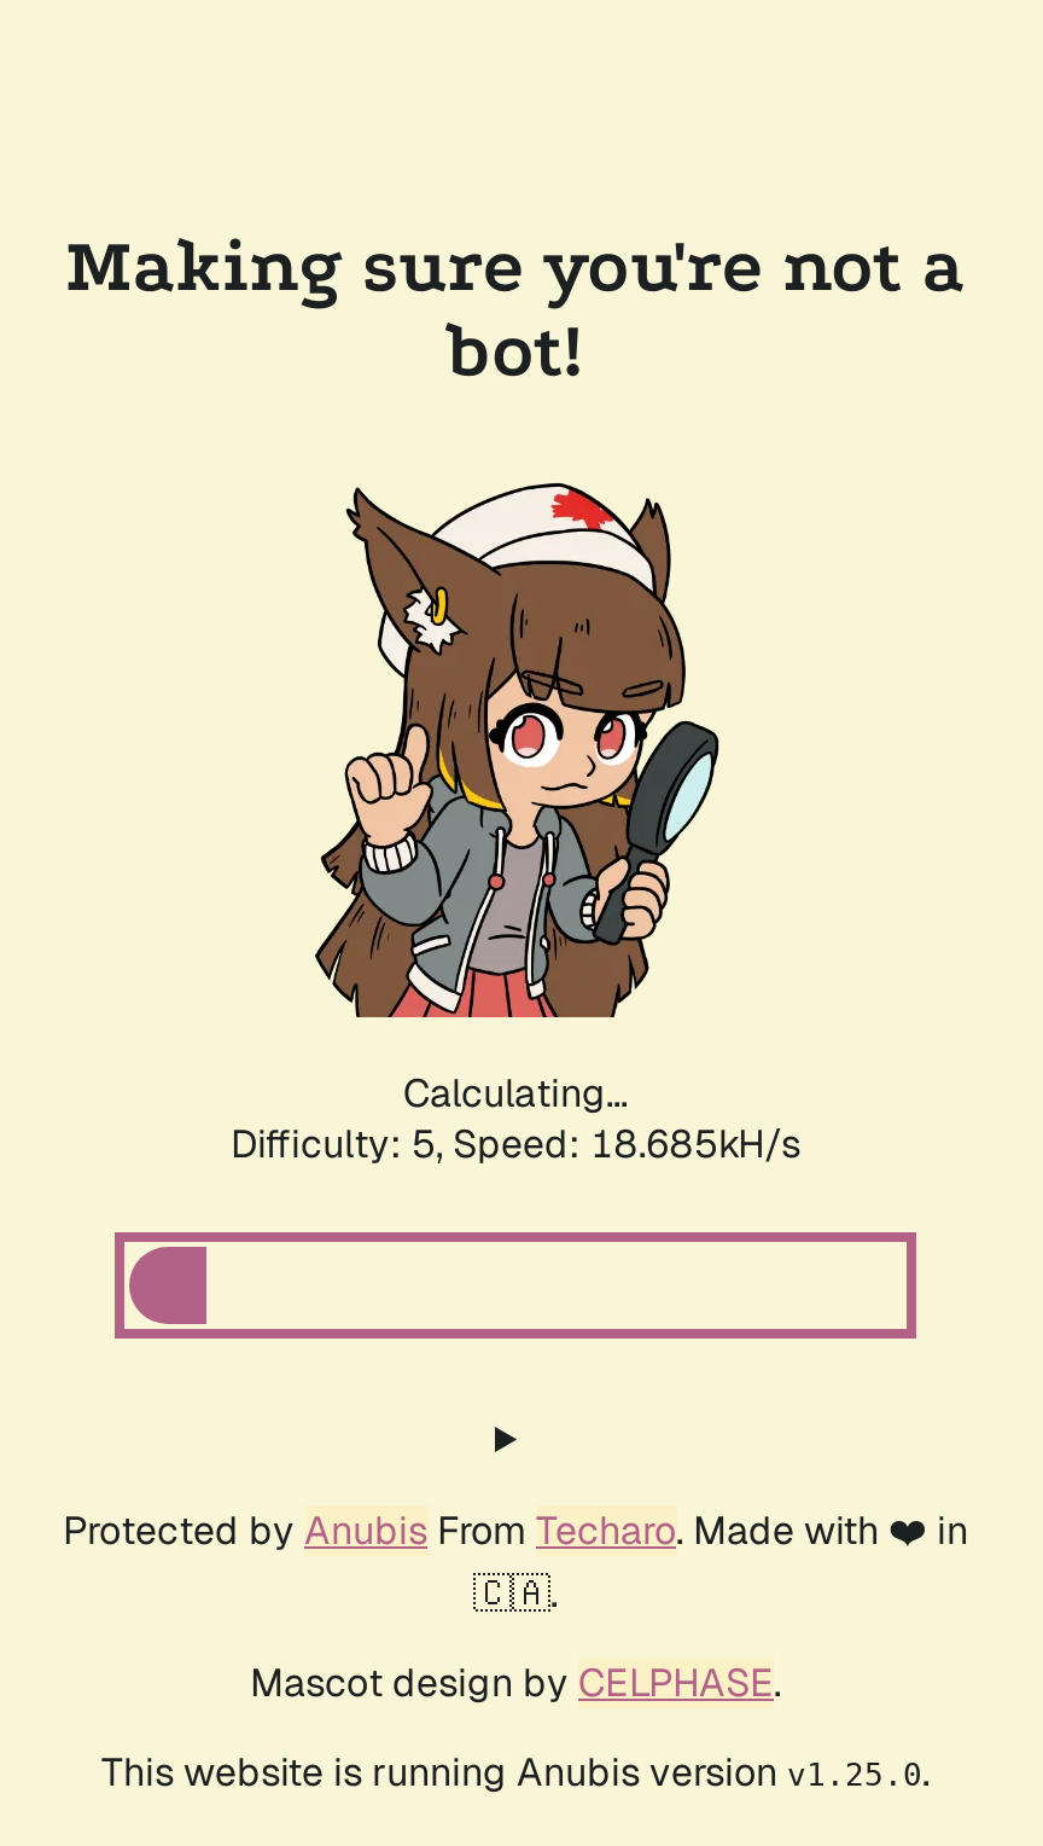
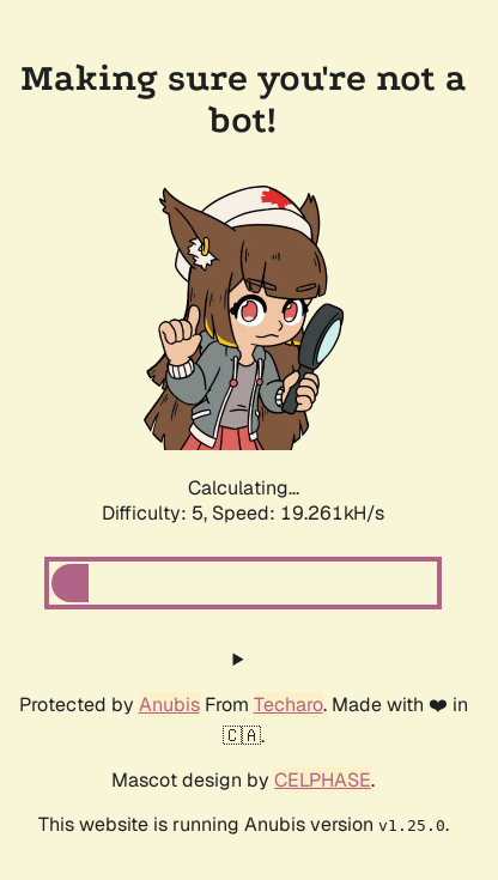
[231,1119,800,1169] Difficulty: 5, Speed: 18.685kH/s -> [102,500,384,526] Difficulty: 5, Speed: 19.261kH/s

